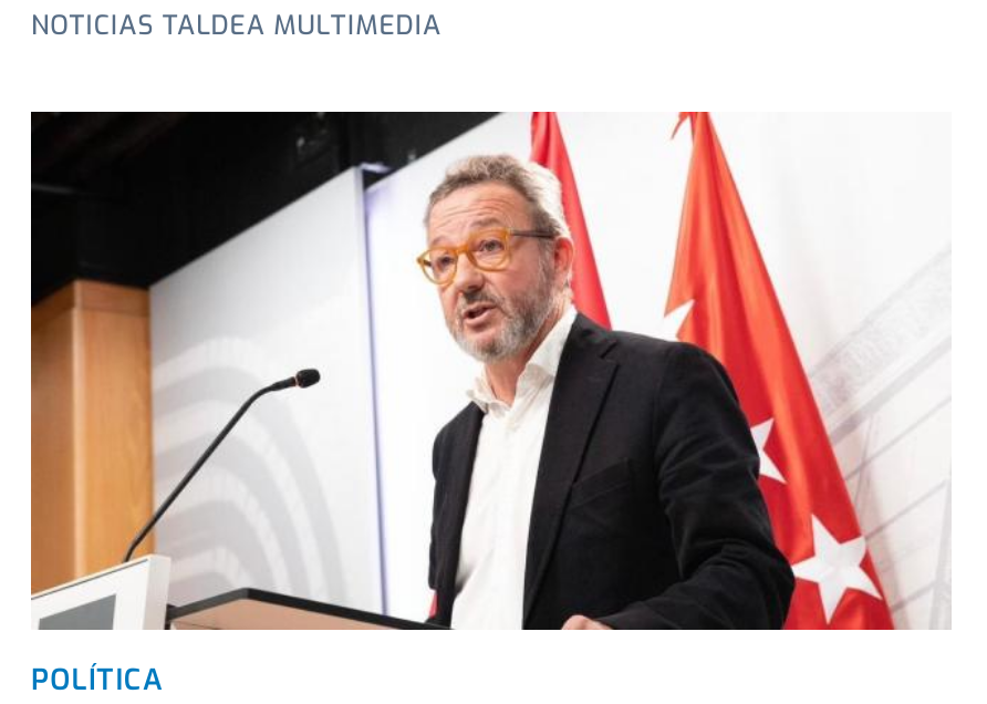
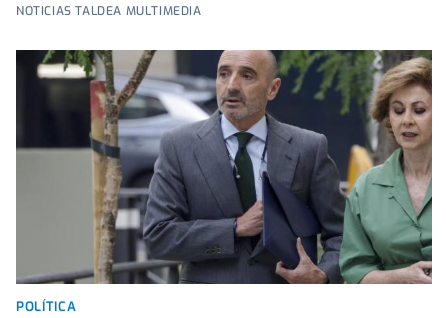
[29,111,952,631] [image] -> [15,49,433,285] [image]

